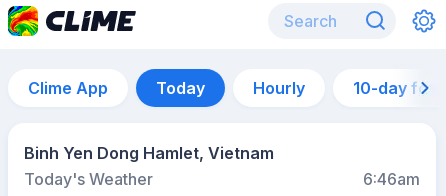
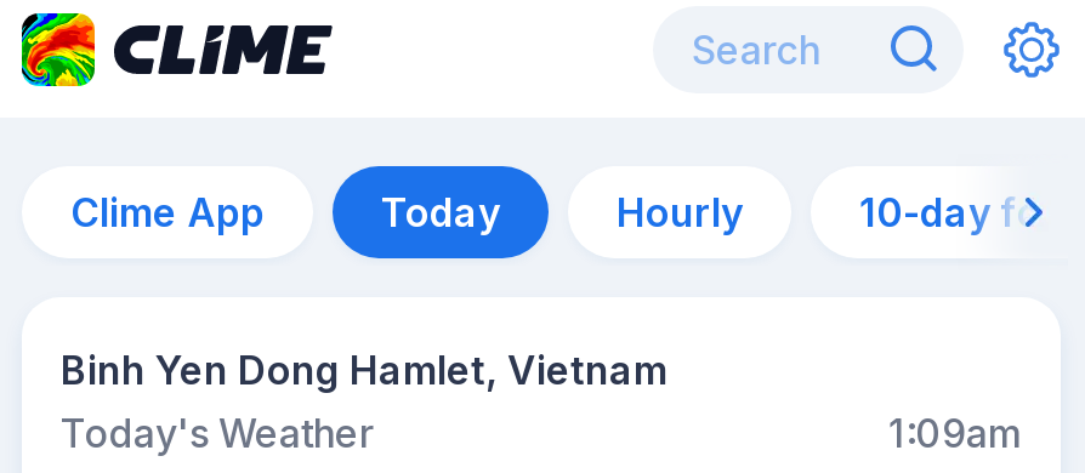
[363,169,420,189] 6:46am -> [888,409,1022,457] 1:09am

